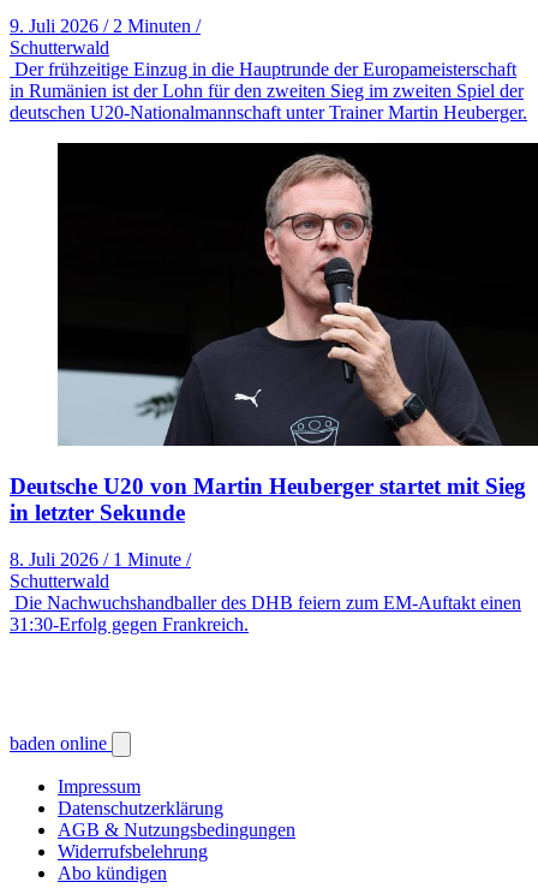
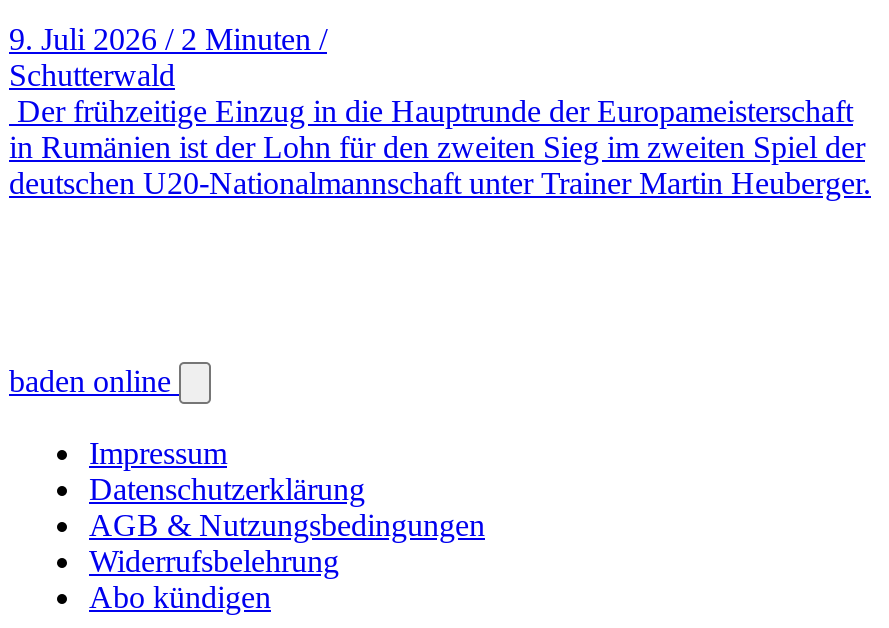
[10,142,534,634] [image] | Deutsche U20 von Martin Heuberger startet mit Sieg | in letzter Sekunde | 8. Juli 2026 / 1 Minute / | Schutterwald | Die Nachwuchshandballer des DHB feiern zum EM-Auftakt einen | 31:30-Erfolg gegen Frankreich. -> none

